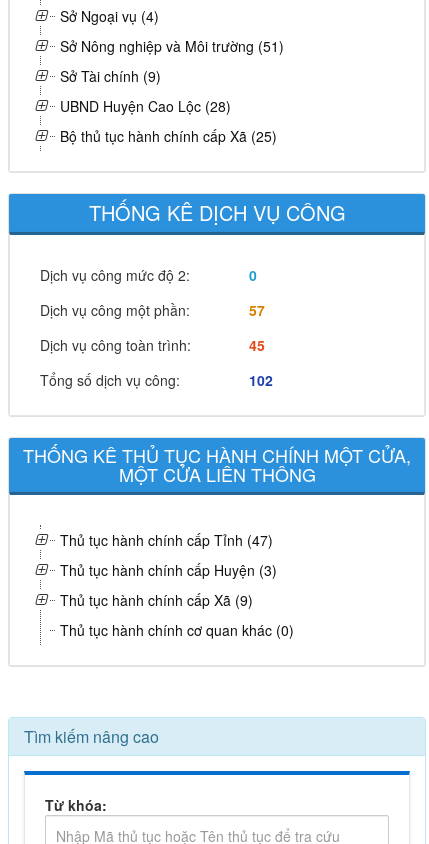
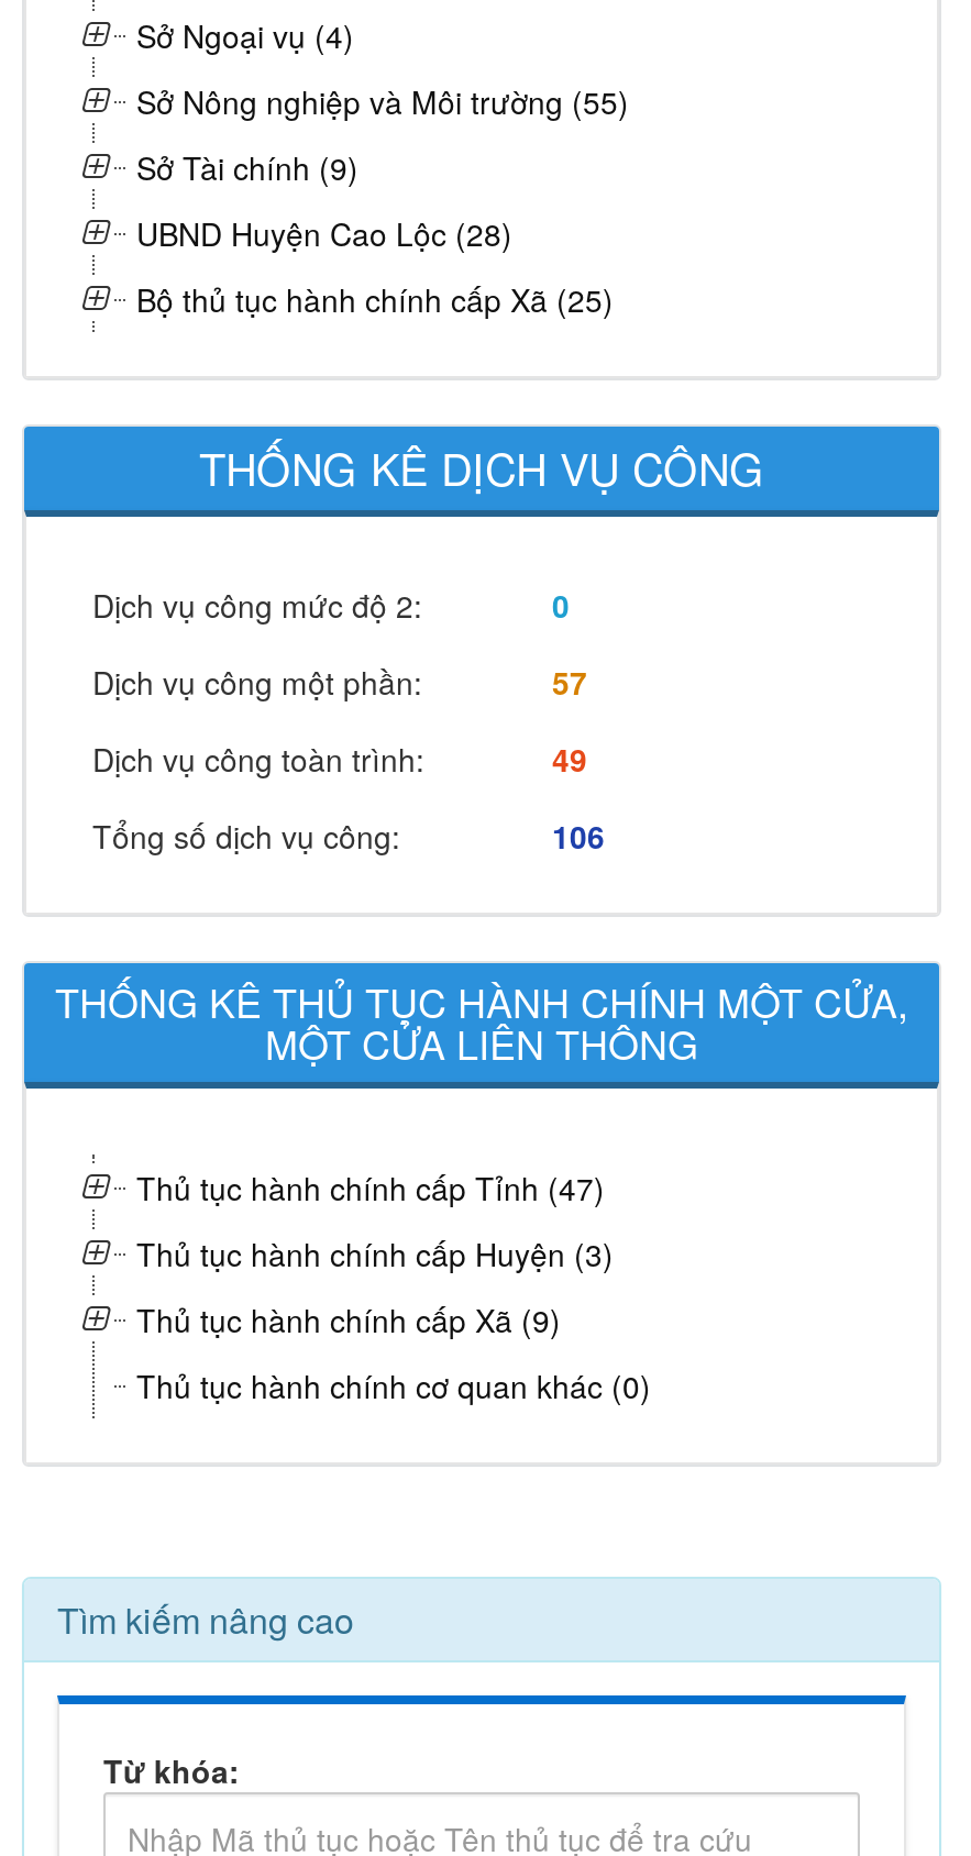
[60,36,284,56] Sở Nông nghiệp và Môi trường (51) -> [136,79,629,123] Sở Nông nghiệp và Môi trường (55)
[249,335,265,355] 45 -> [552,737,587,781] 49
[249,370,273,390] 102 -> [552,814,605,858] 106

